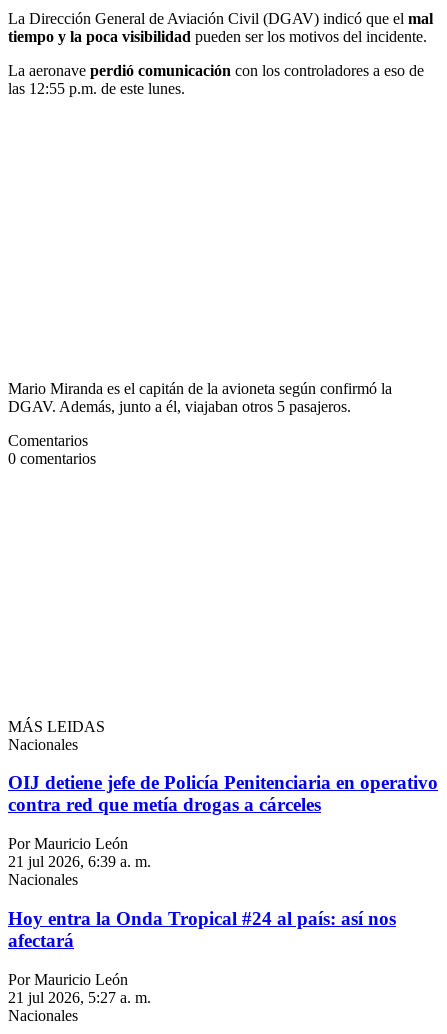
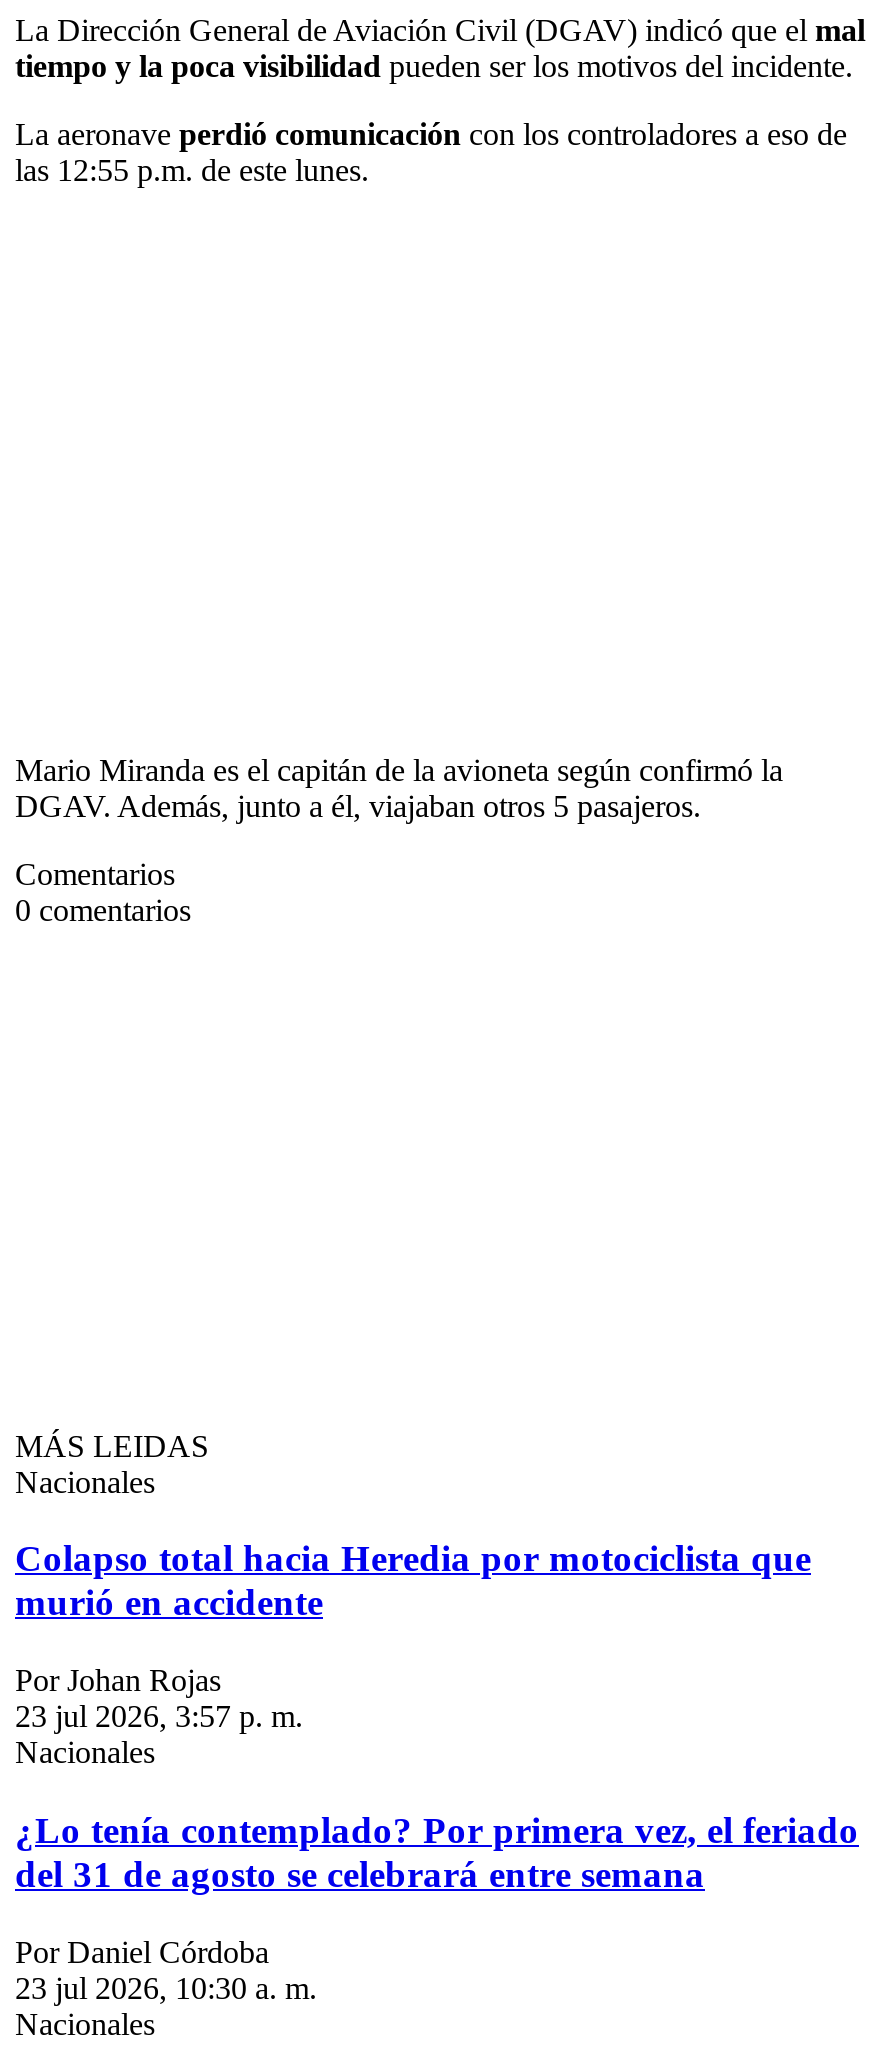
[8,772,438,815] OIJ detiene jefe de Policía Penitenciaria en operativo | contra red que metía drogas a cárceles -> [15,1538,811,1624] Colapso total hacia Heredia por motociclista que | murió en accidente
[8,835,151,870] Por Mauricio León | 21 jul 2026, 6:39 a. m. -> [15,1663,303,1733] Por Johan Rojas | 23 jul 2026, 3:57 p. m.
[8,908,396,951] Hoy entra la Onda Tropical #24 al país: así nos | afectará -> [15,1809,859,1895] ¿Lo tenía contemplado? Por primera vez, el feriado | del 31 de agosto se celebrará entre semana
[8,971,151,1006] Por Mauricio León | 21 jul 2026, 5:27 a. m. -> [15,1934,317,2004] Por Daniel Córdoba | 23 jul 2026, 10:30 a. m.

